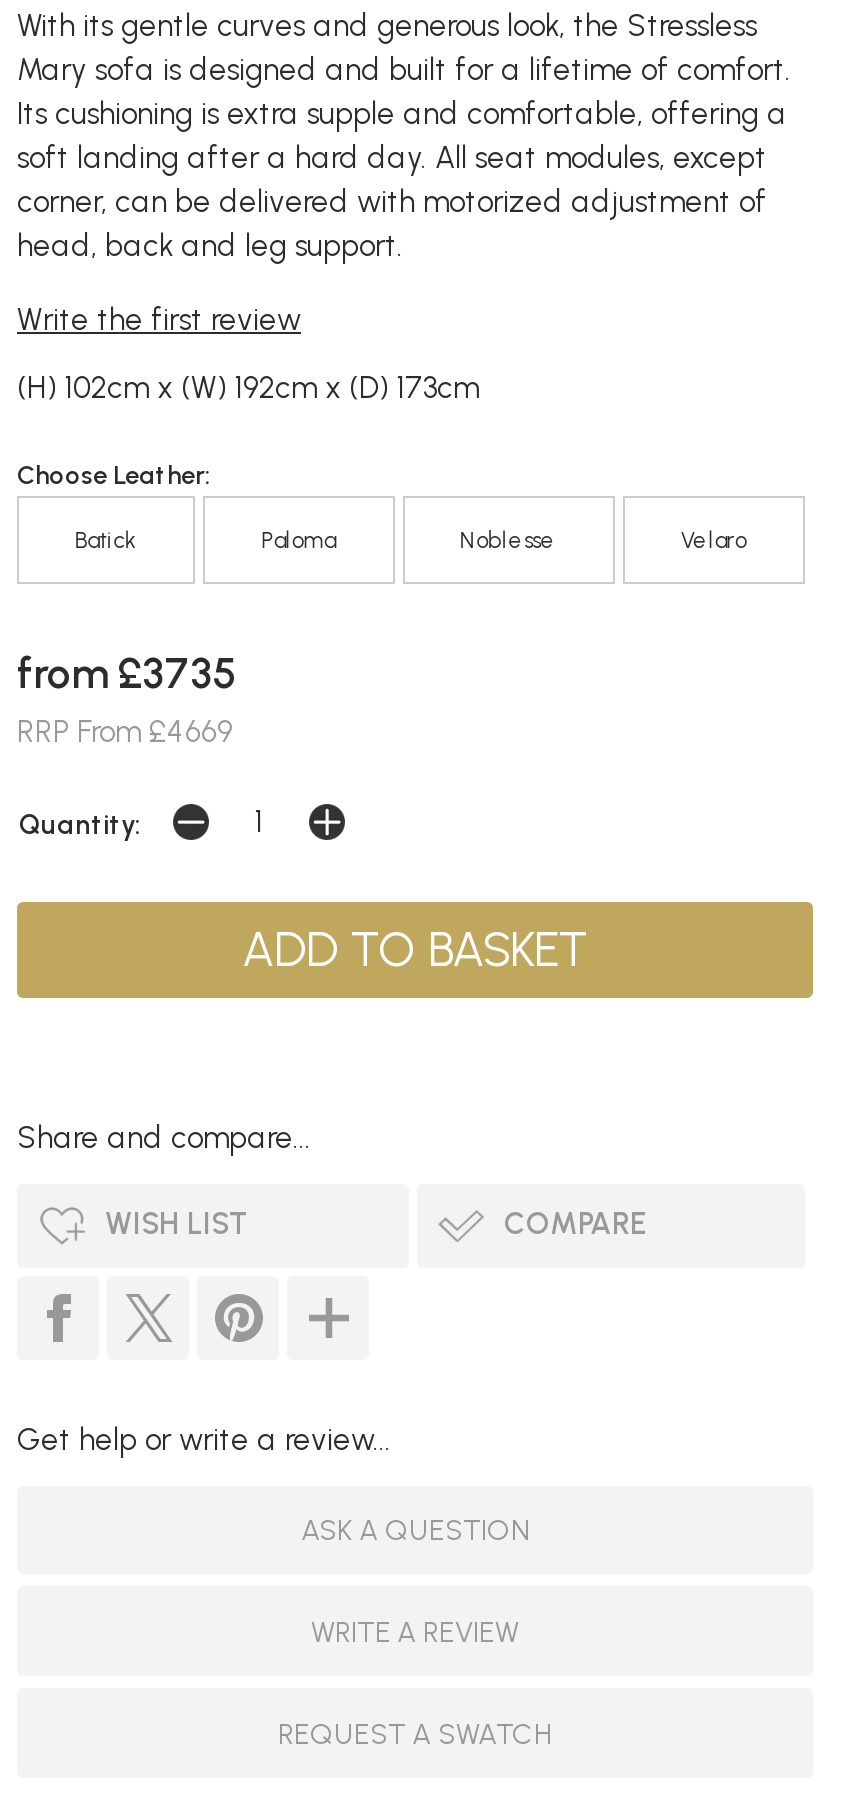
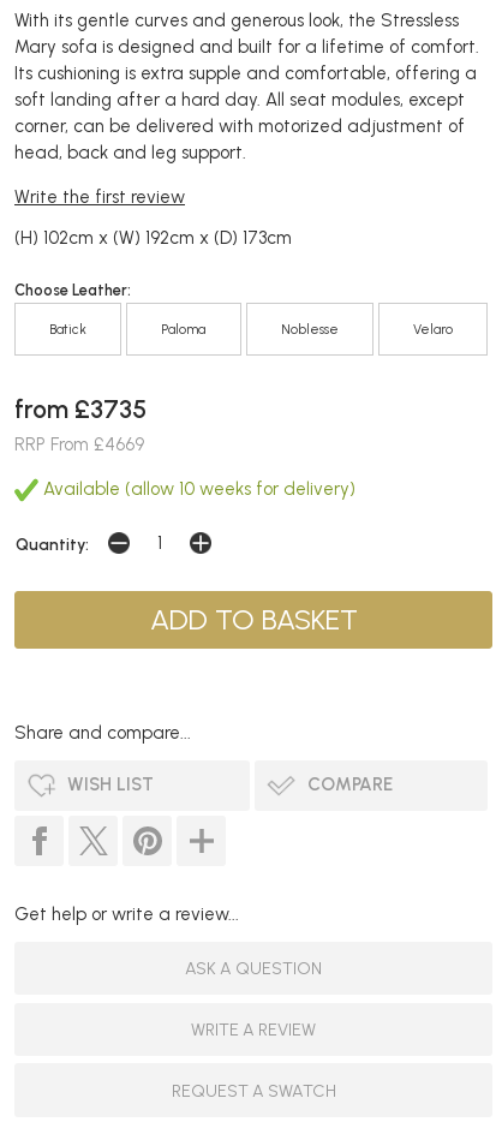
none -> [38,478,355,499] Available (allow 10 weeks for delivery)

